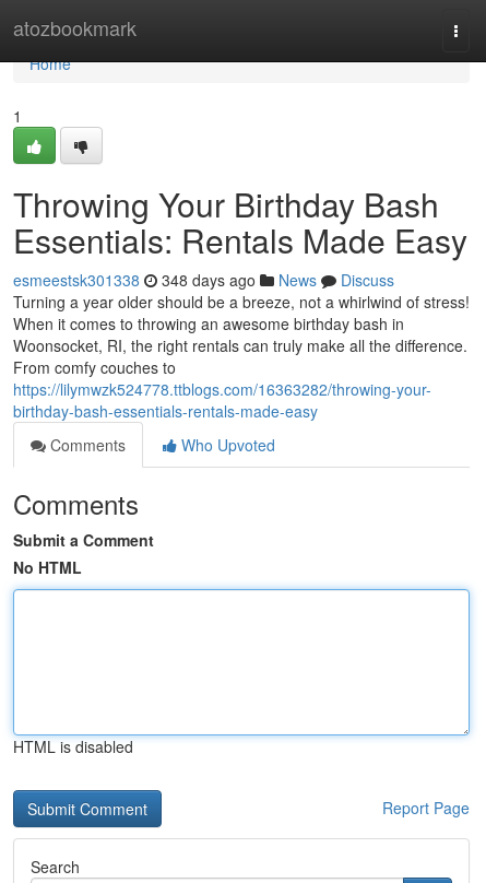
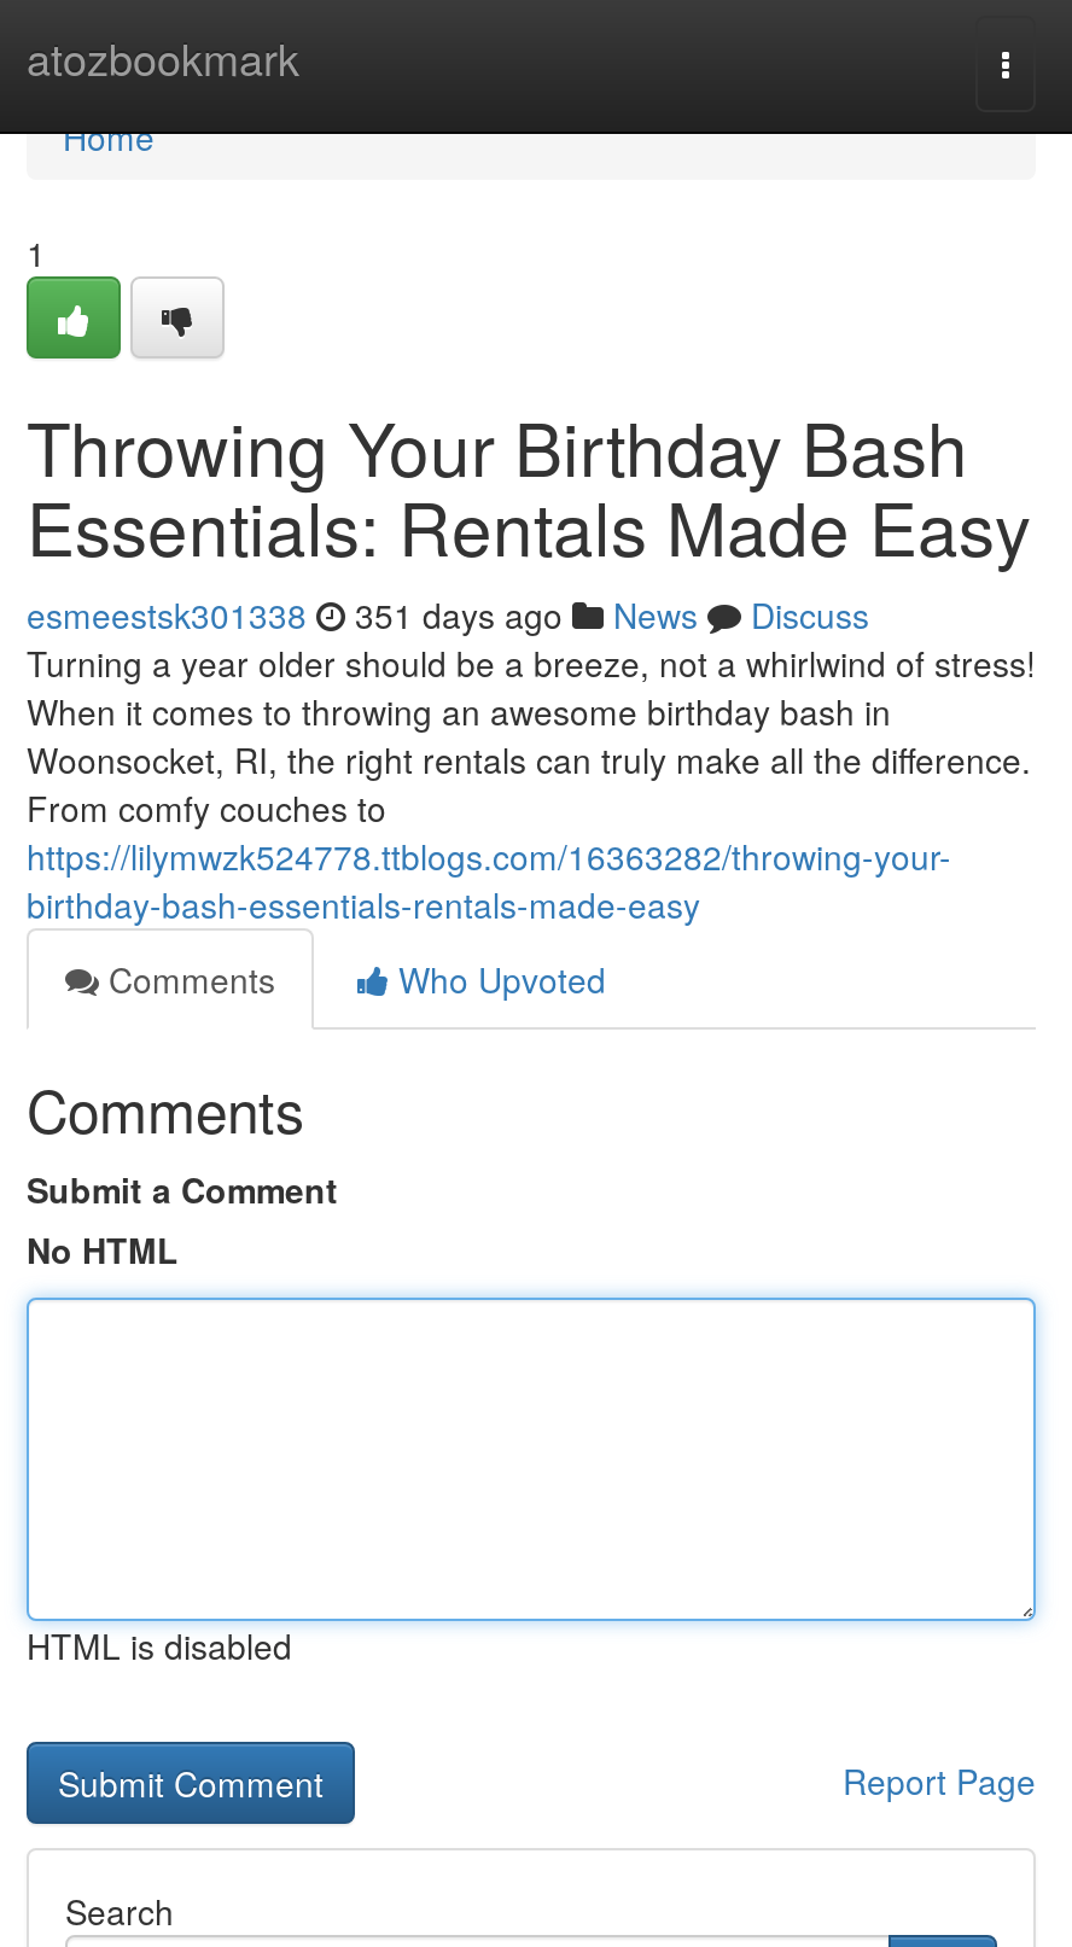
[13,269,394,291] esmeestsk301338 348 days ago News Discuss -> [27,590,869,639] esmeestsk301338 351 days ago News Discuss

